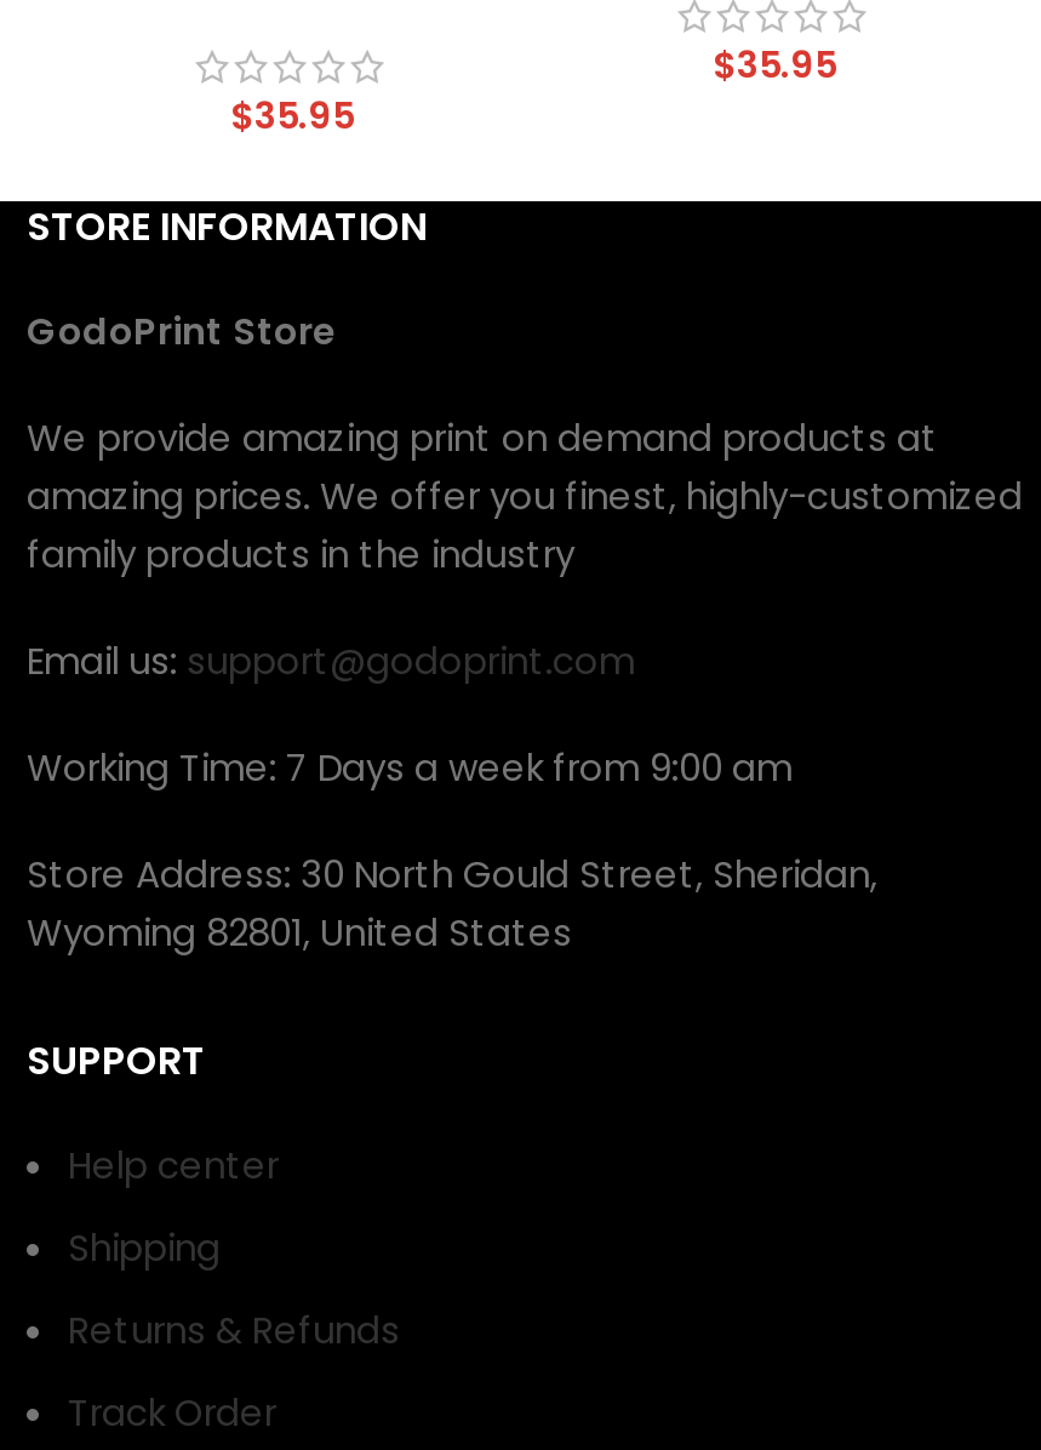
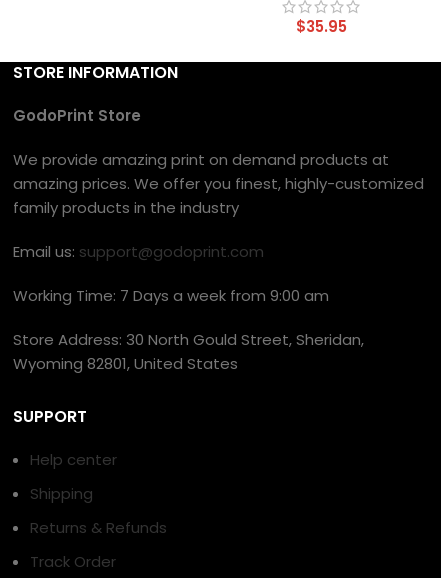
[230,89,354,140] $35.95 -> none

